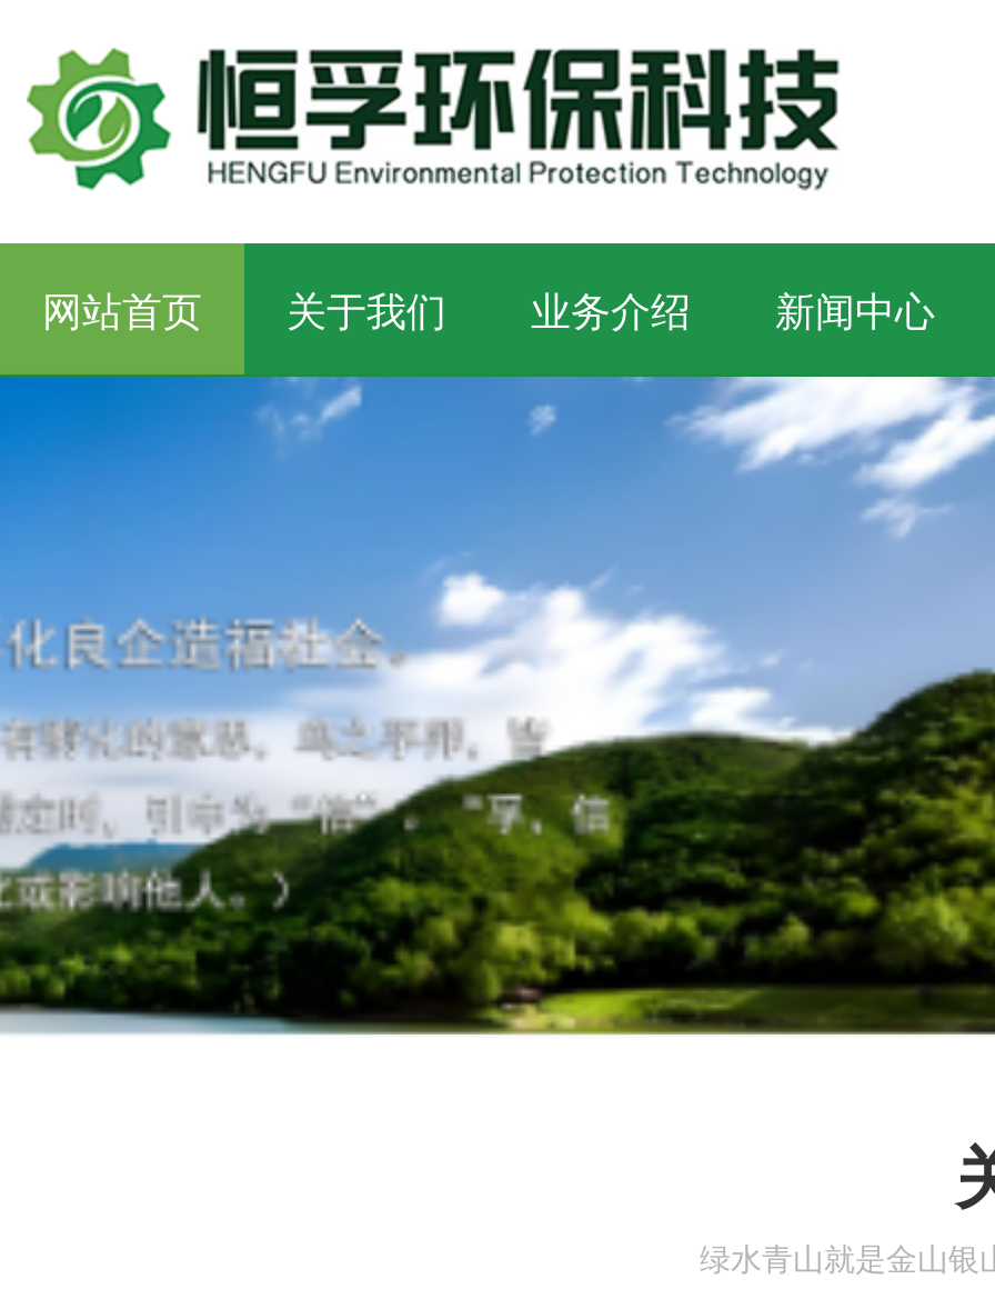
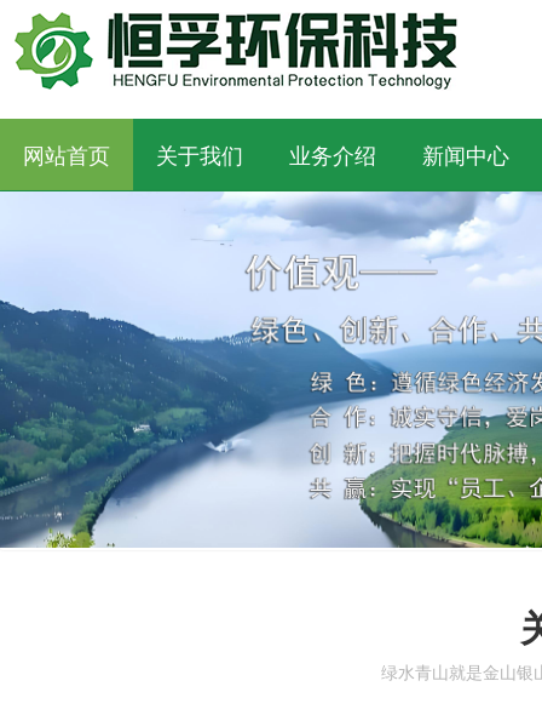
[7,374,988,1037] [image] -> [4,190,538,550] [image]

